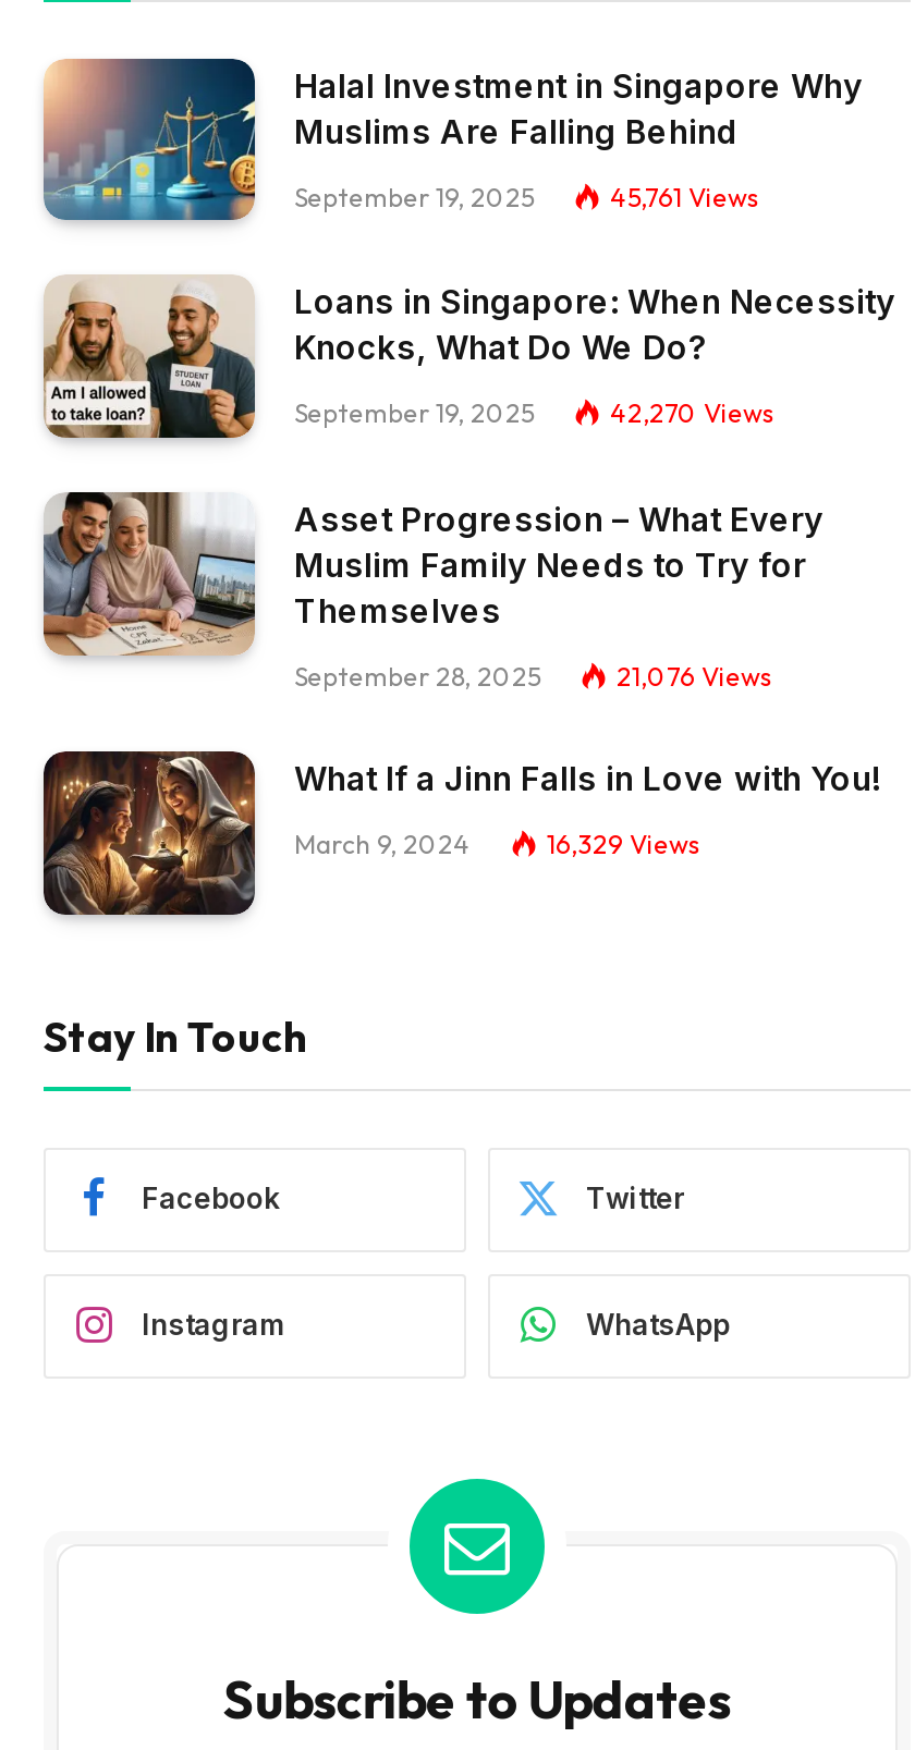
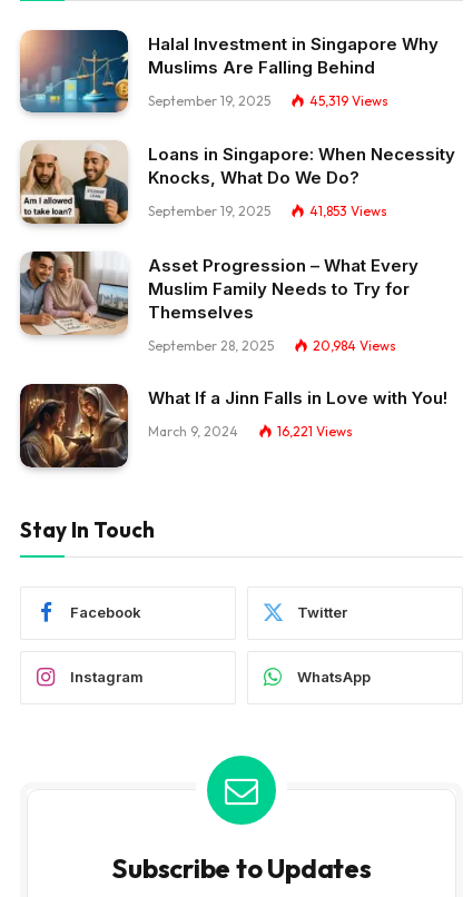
[610,180,760,213] 45,761 Views -> [309,92,388,109] 45,319 Views
[610,397,776,430] 42,270 Views -> [309,203,387,220] 41,853 Views
[617,660,773,693] 21,076 Views -> [313,337,396,354] 20,984 Views
[547,828,701,861] 16,329 Views -> [277,423,353,440] 16,221 Views

